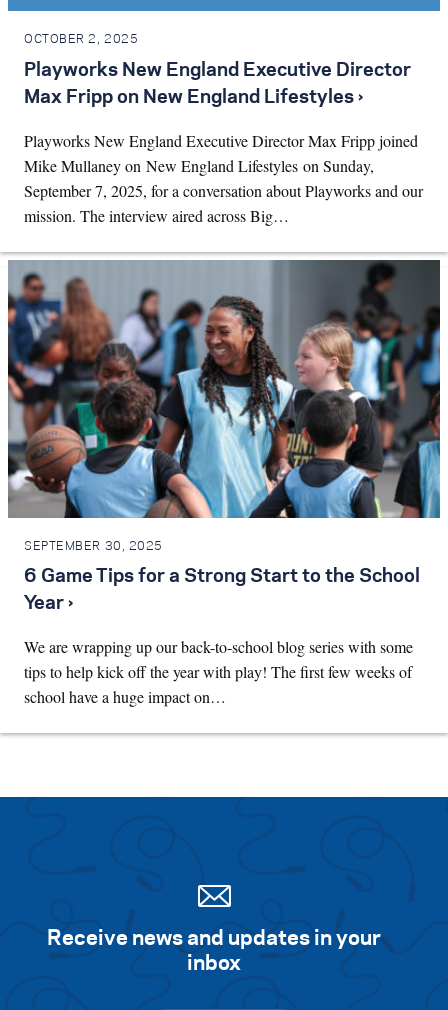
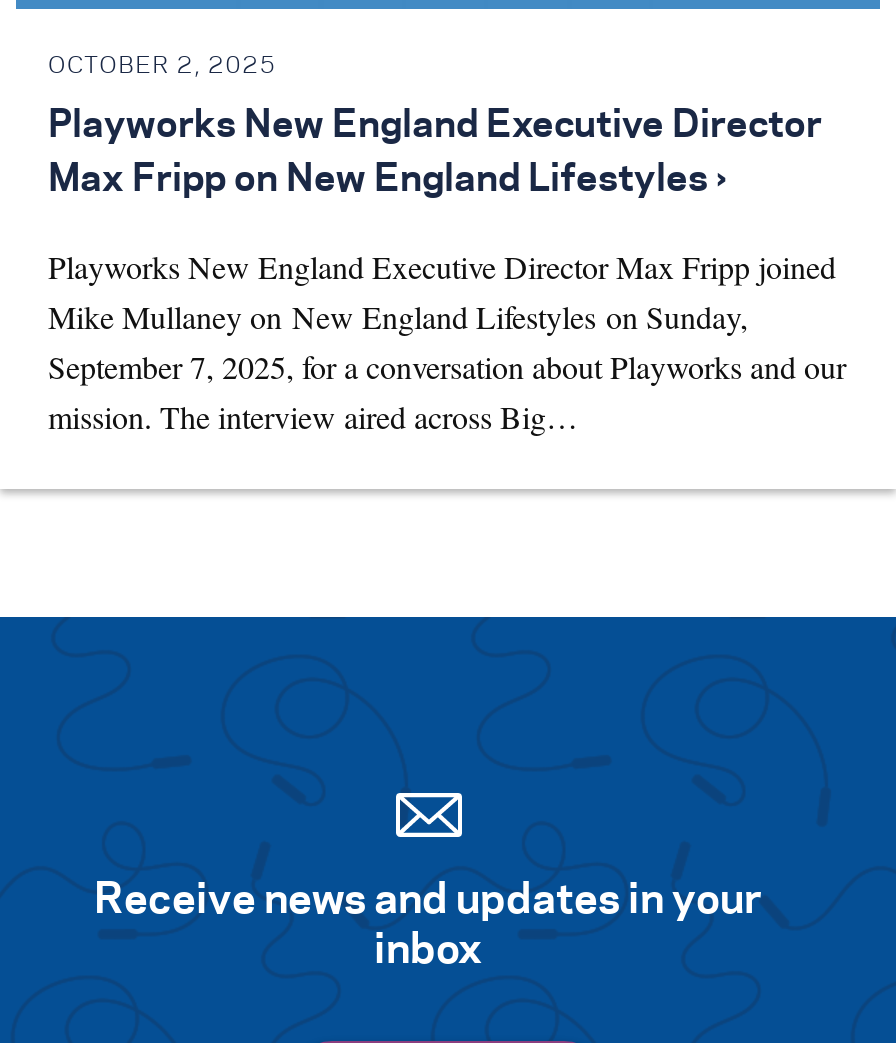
[7,259,441,707] [image] | SEPTEMBER 30, 2025 | 6 Game Tips for a Strong Start to the School | Year › | We are wrapping up our back-to-school blog series with some | tips to help kick off the year with play! The first few weeks of | school have a huge impact on… -> none

